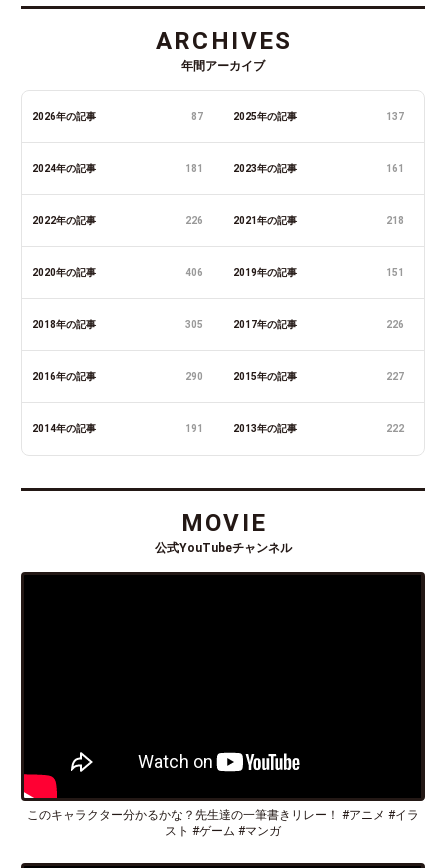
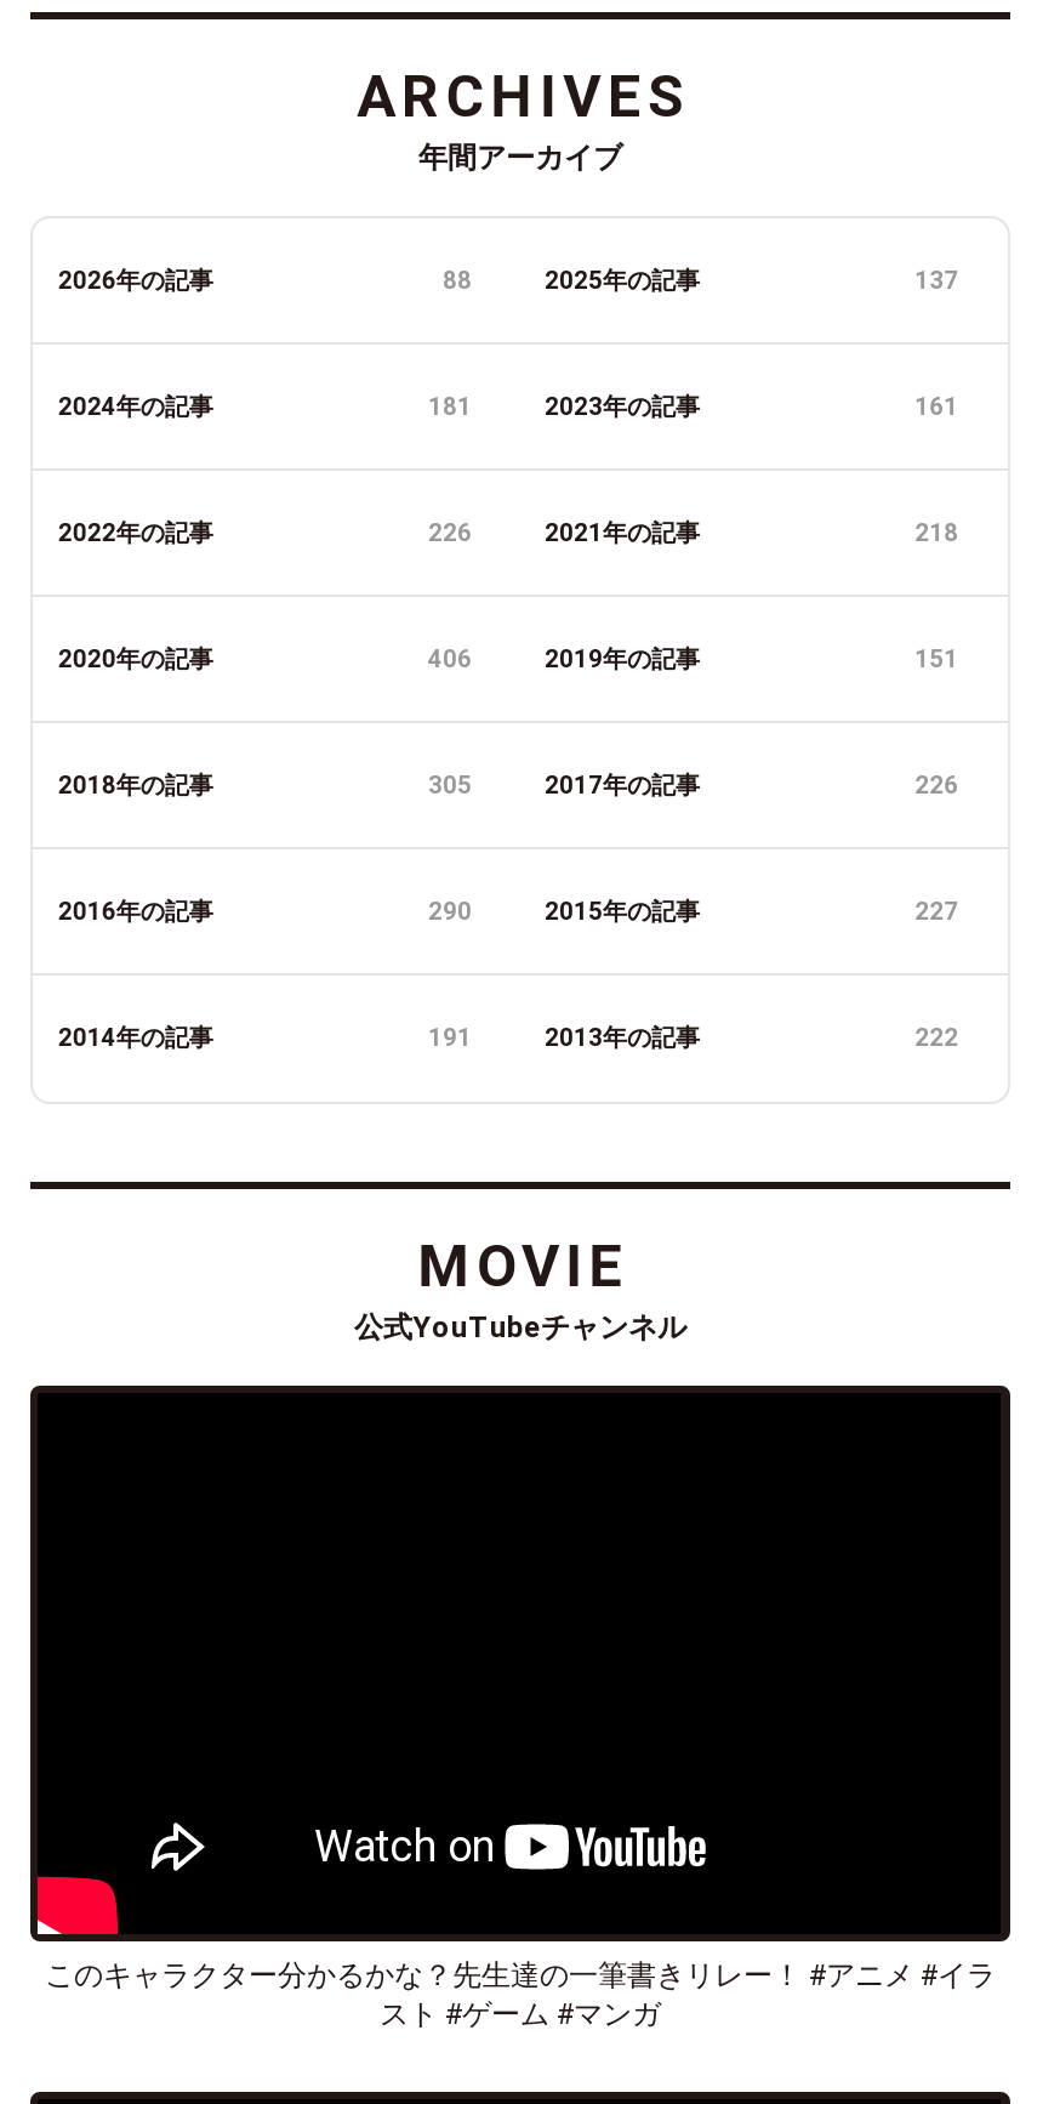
[191,111,203,122] 87 -> [443,266,472,293] 88

